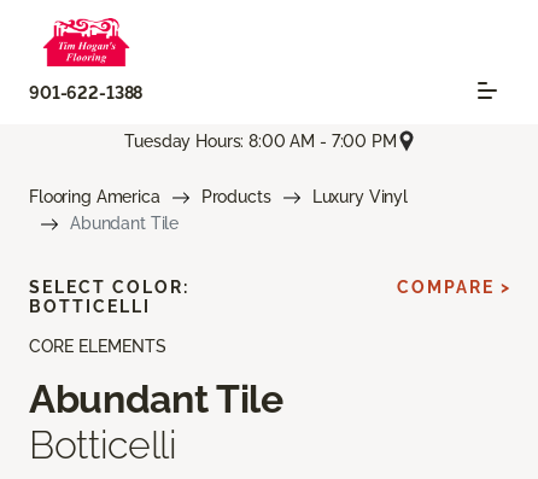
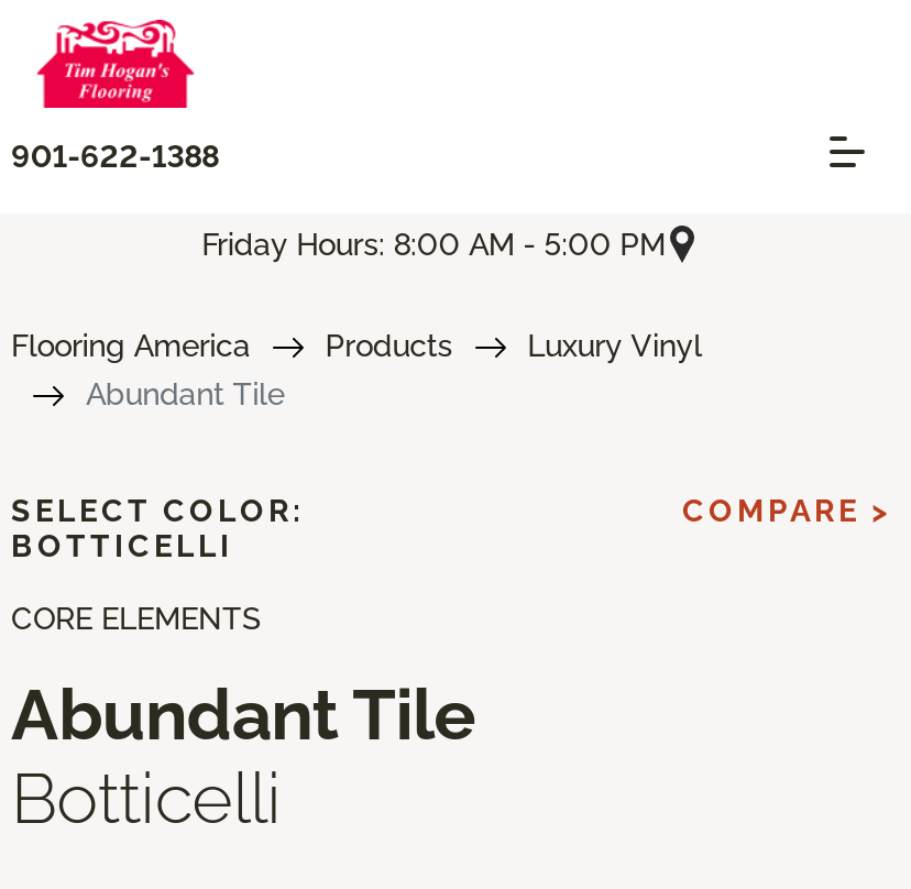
[124,131,397,150] Tuesday Hours: 8:00 AM - 7:00 PM -> [202,226,665,261] Friday Hours: 8:00 AM - 5:00 PM

